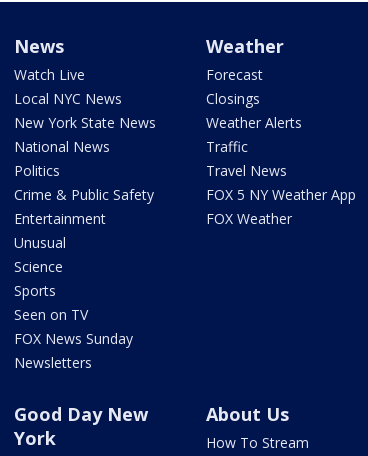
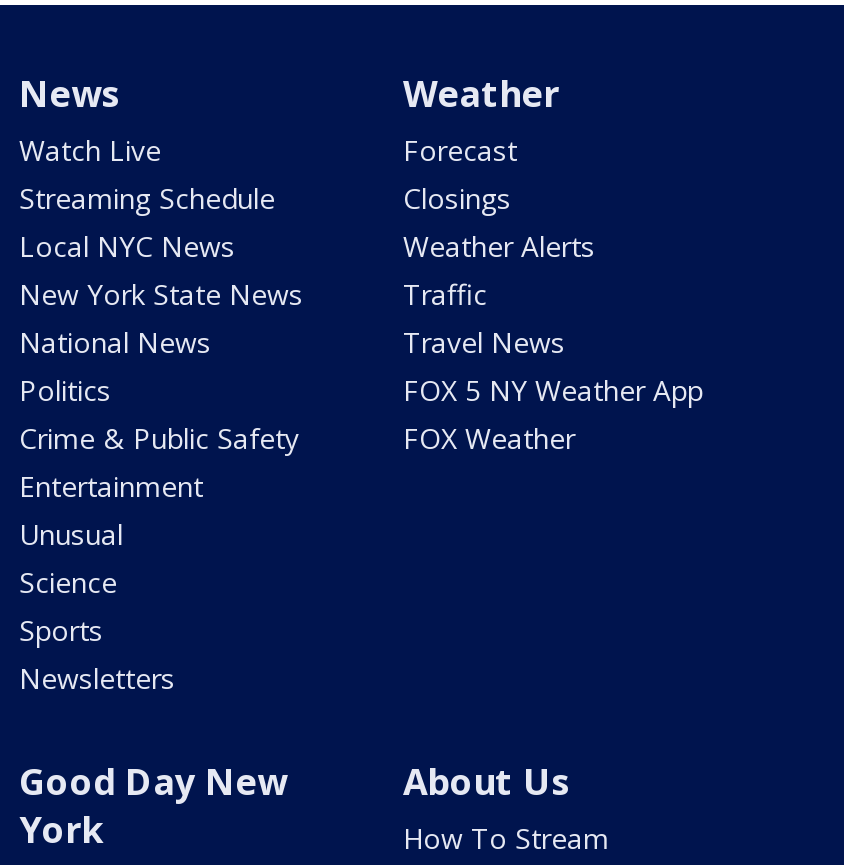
moved [14,89,156,300] -> [19,227,303,649]: Local NYC News | New York State News | National News | ... | Science | Sports
none -> [19,179,275,217] Streaming Schedule
[14,305,133,348] Seen on TV | FOX News Sunday -> none

